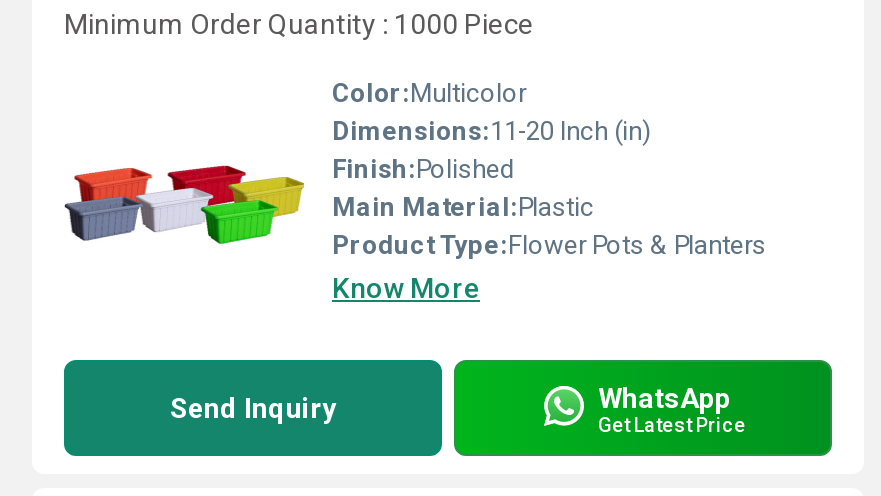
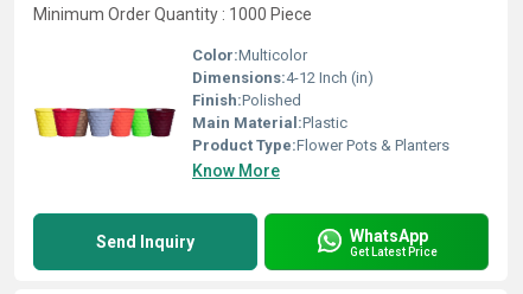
[332,116,652,146] Dimensions:11-20 Inch (in) -> [192,69,374,87] Dimensions:4-12 Inch (in)
[64,164,304,246] [image] -> [33,98,176,145] [image]

